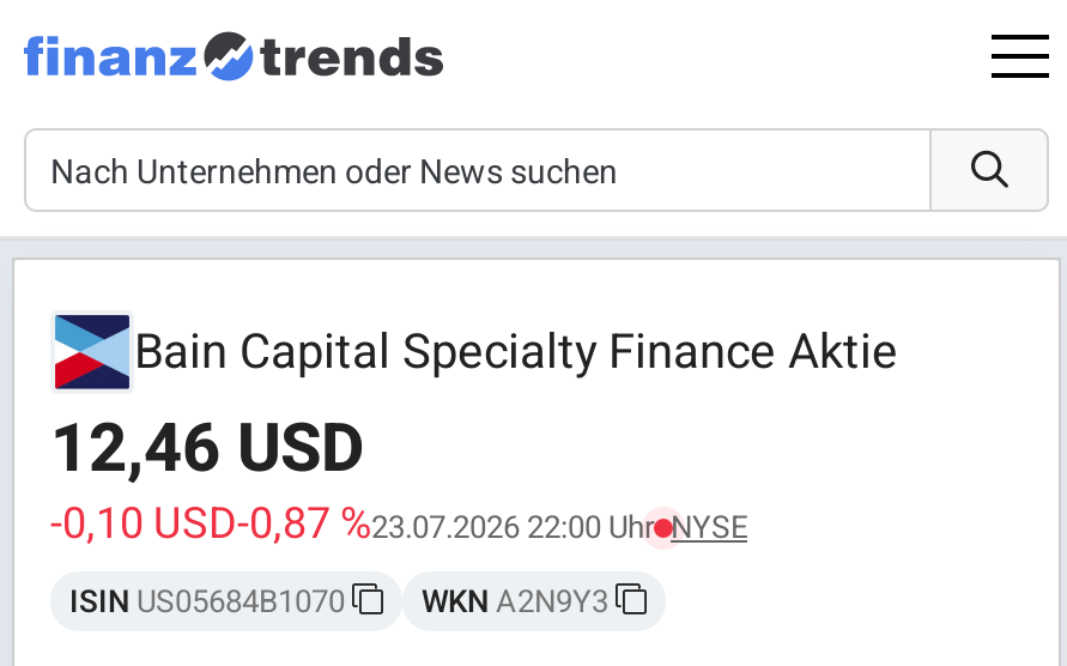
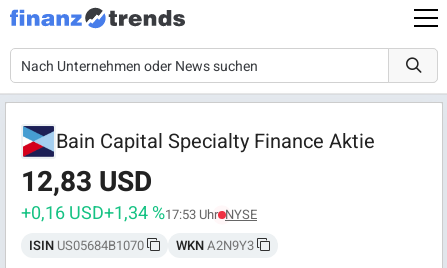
[50,400,747,556] 12,46 USD | -0,10 USD-0,87 %23.07.2026 22:00 Uhr NYSE -> [21,161,257,226] 12,83 USD | +0,16 USD+1,34 %17:53 Uhr NYSE

